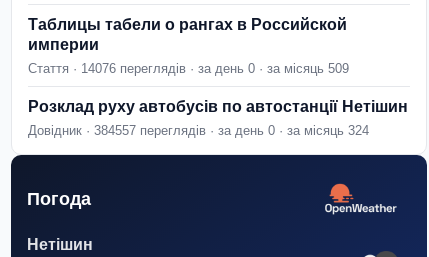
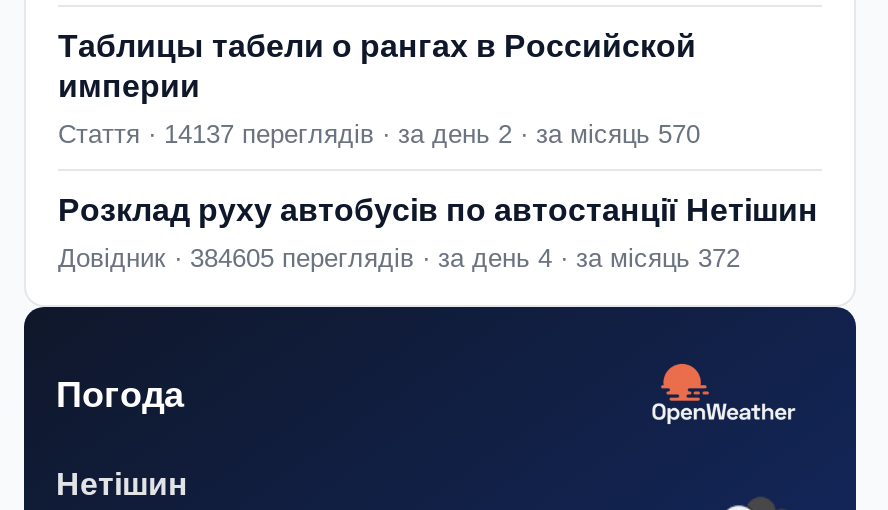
[28,61,349,76] Стаття · 14076 переглядів · за день 0 · за місяць 509 -> [58,119,700,149] Стаття · 14137 переглядів · за день 2 · за місяць 570
[28,123,369,138] Довідник · 384557 переглядів · за день 0 · за місяць 324 -> [58,243,740,273] Довідник · 384605 переглядів · за день 4 · за місяць 372

